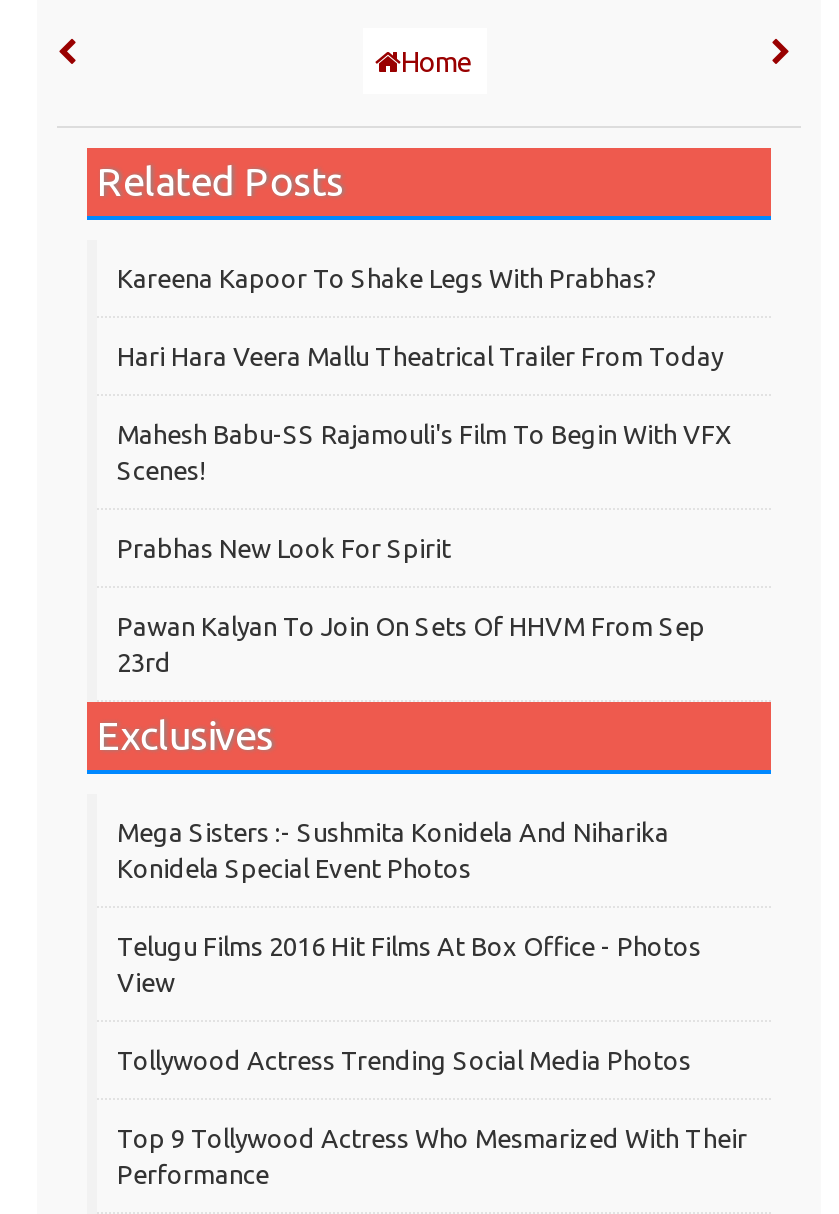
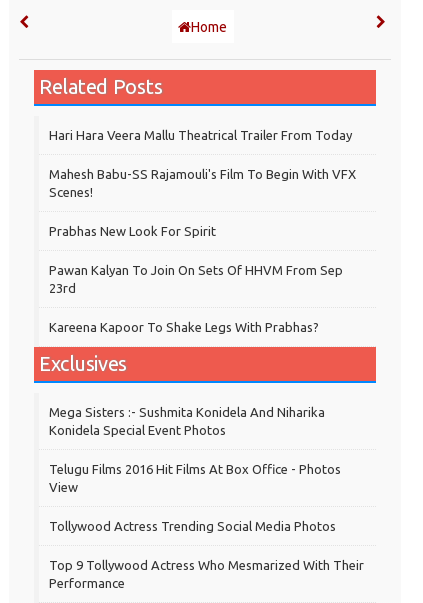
moved [117,264,657,292] -> [49,320,319,334]: Kareena Kapoor To Shake Legs With Prabhas?
moved [117,342,731,676] -> [49,128,356,295]: Hari Hara Veera Mallu Theatrical Trailer From Today | Mahesh Babu-SS Rajamouli's Film To Begin With VFX | Scenes! | Prabhas New Look For Spirit | Pawan Kalyan To Join On Sets Of HHVM From Sep | 23rd

